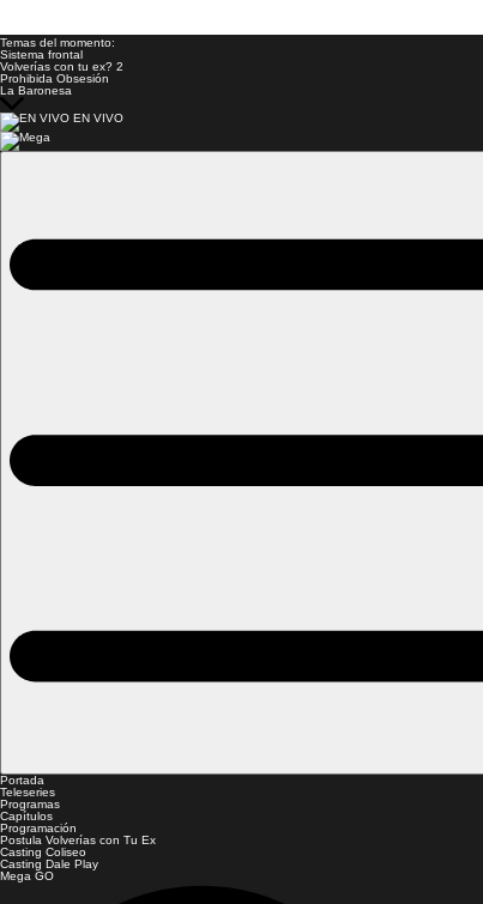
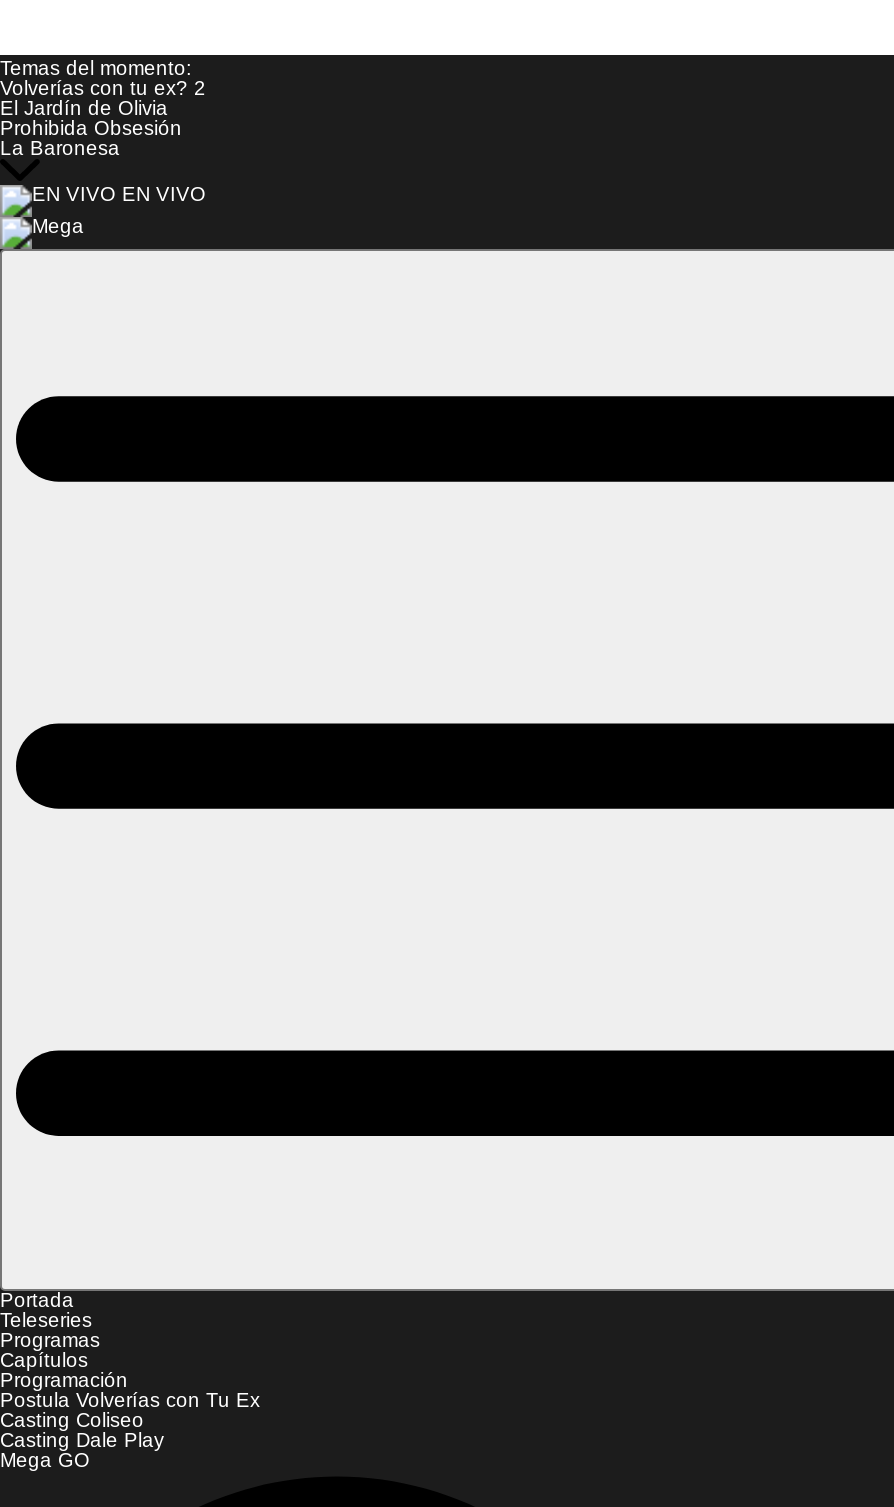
[0,48,83,61] Sistema frontal -> none
none -> [0,97,168,119] El Jardín de Olivia

